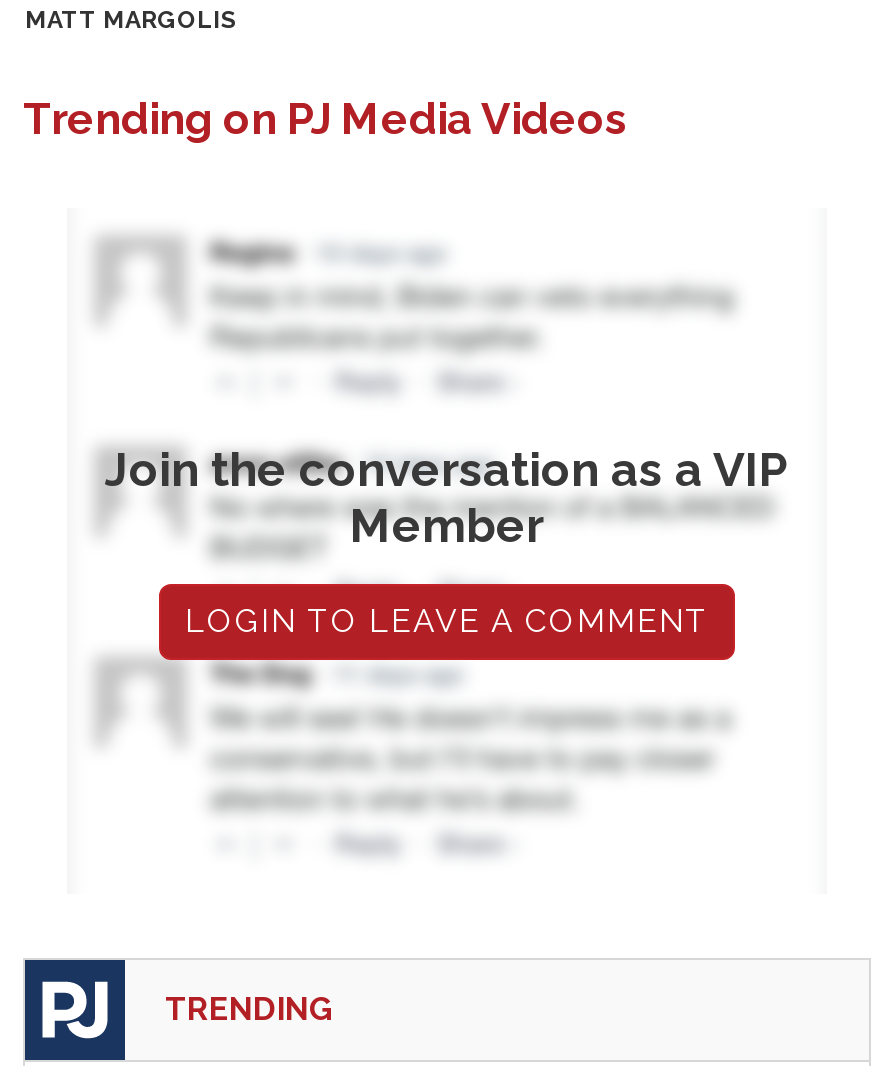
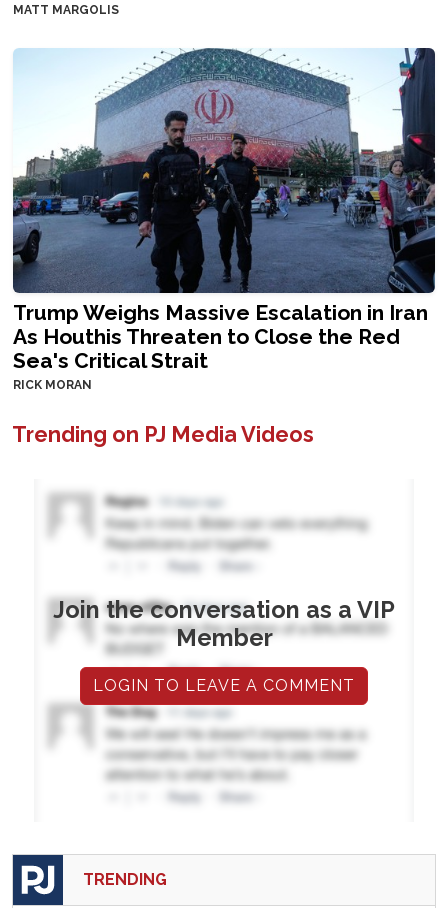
none -> [12,47,436,392] [image] | Trump Weighs Massive Escalation in Iran | As Houthis Threaten to Close the Red | Sea's Critical Strait | RICK MORAN

